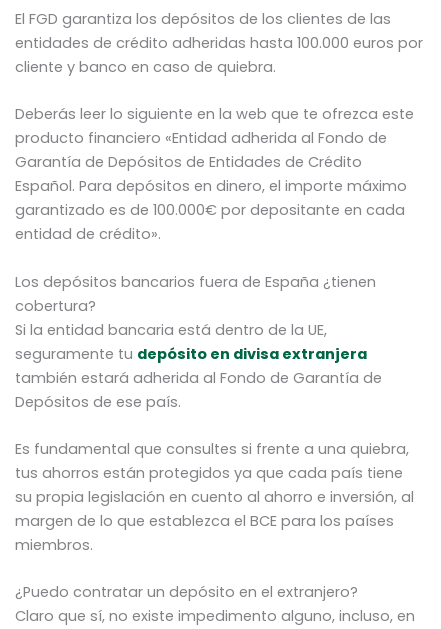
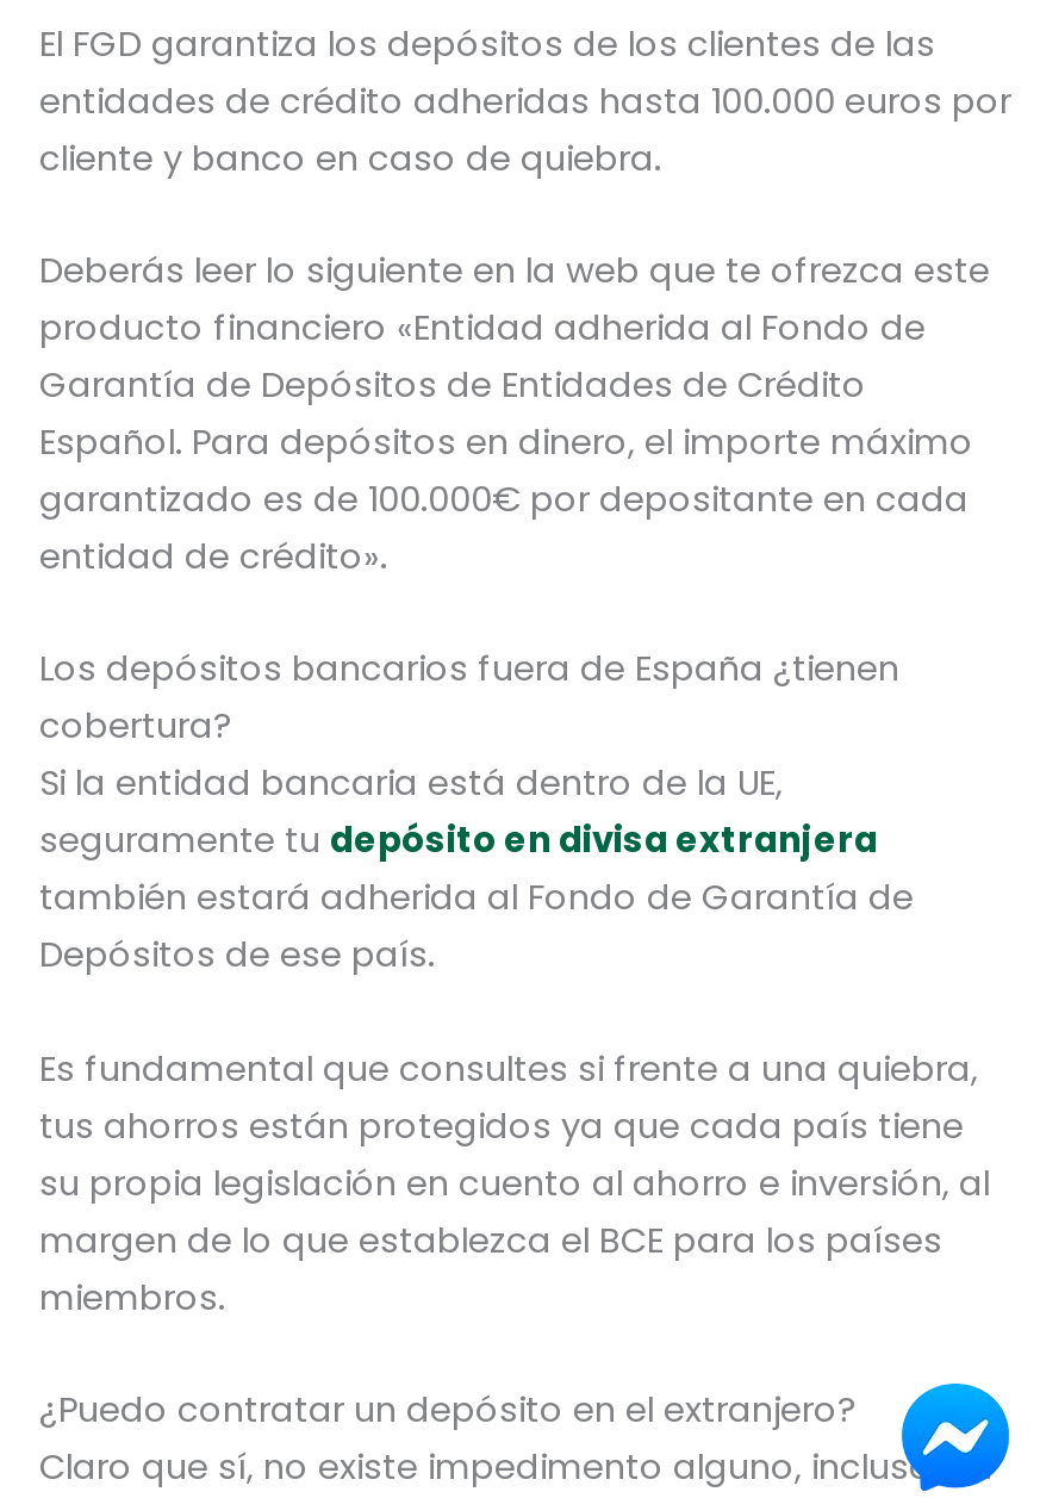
none -> [897,1379,1014,1467] [image]

